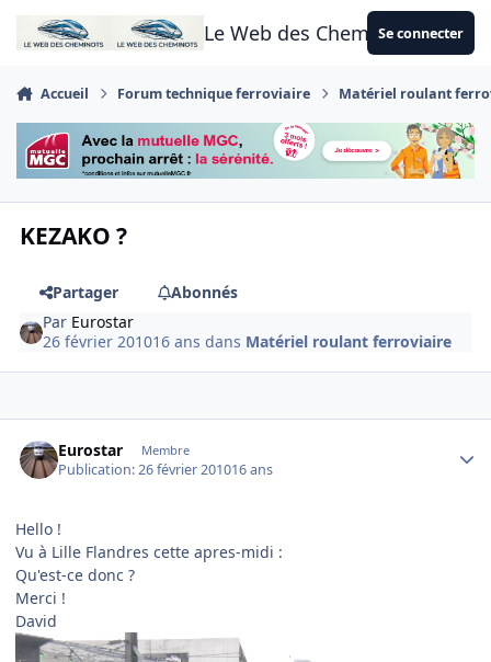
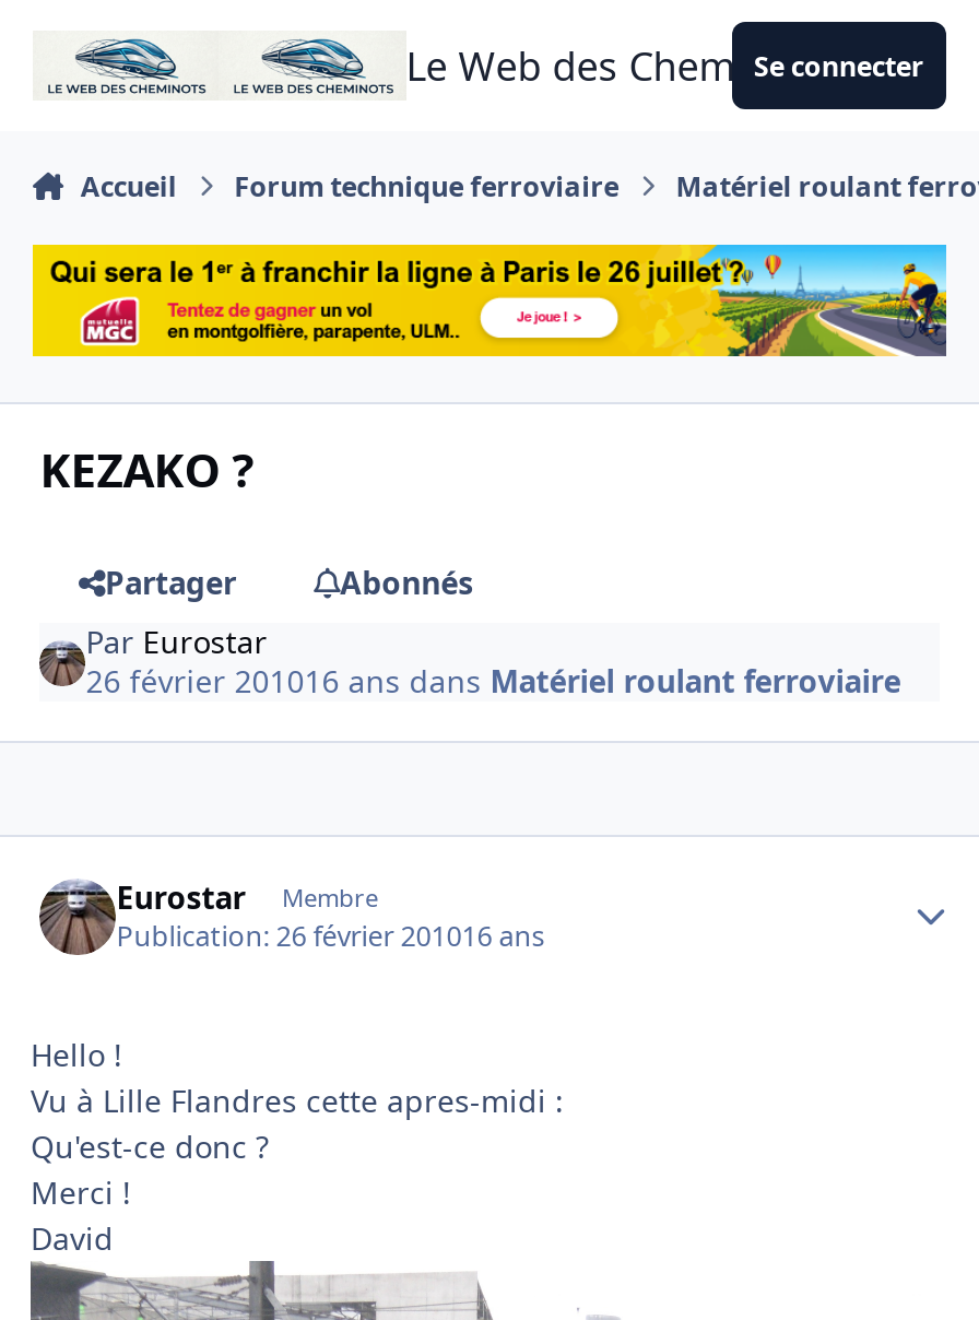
[15,122,476,180] [image] -> [31,243,948,358] [image]

